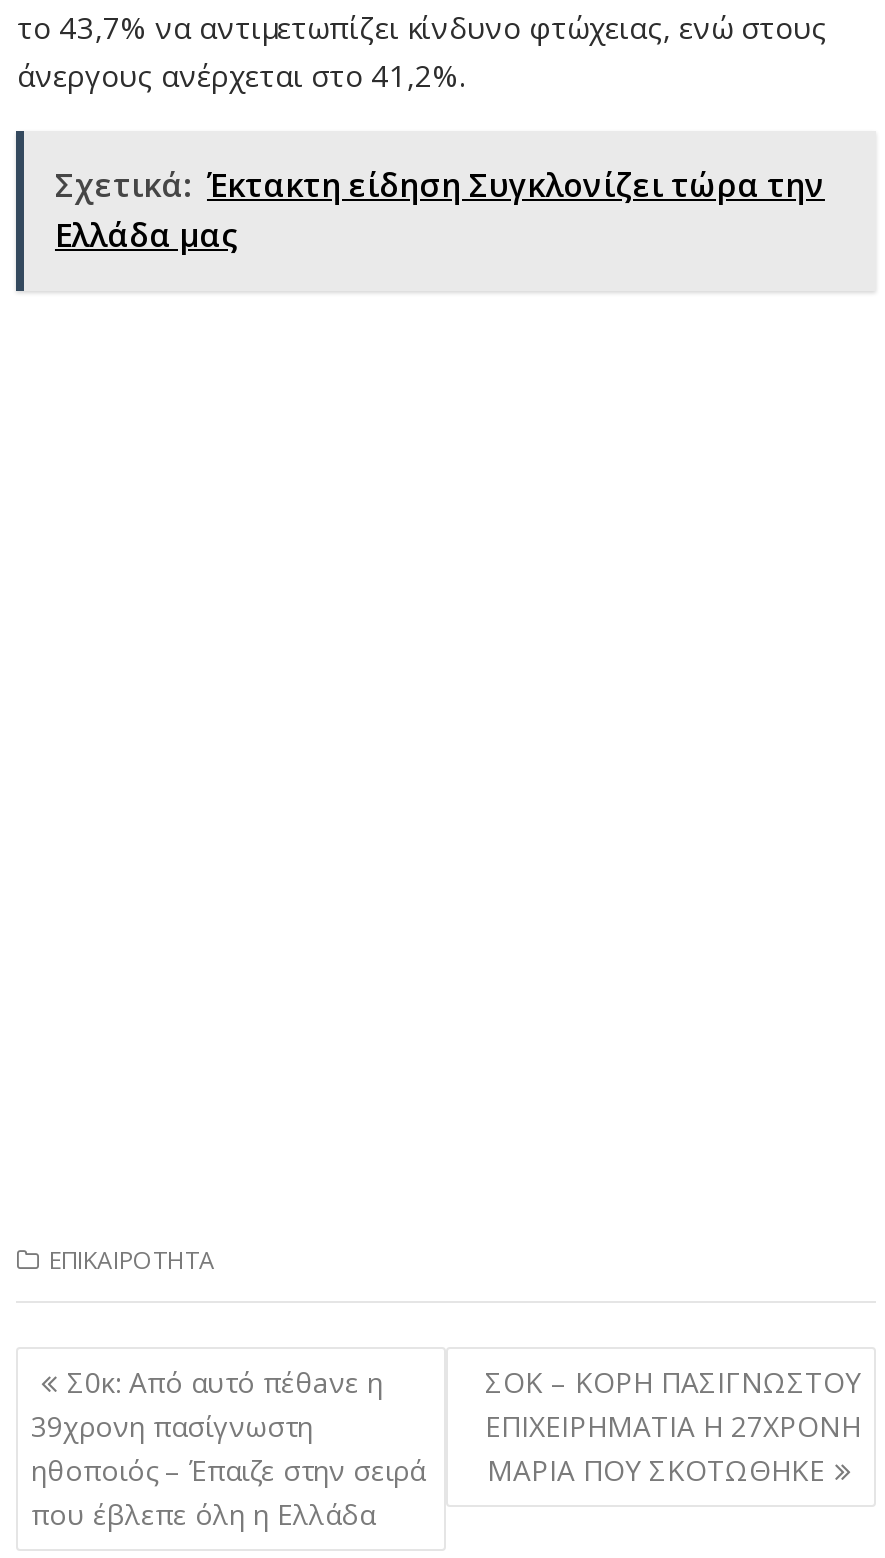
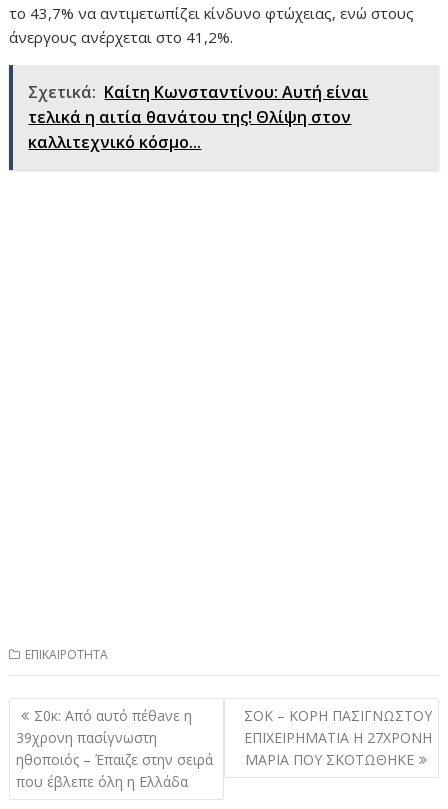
[55,162,825,256] Σχετικά: Έκτακτη είδηση Συγκλονίζει τώρα την | Ελλάδα μας -> [28,81,368,153] Σχετικά: Καίτη Κωνσταντίνου: Αυτή είναι | τελικά η αιτία θανάτου της! Θλίψη στον | καλλιτεχνικό κόσμο...

